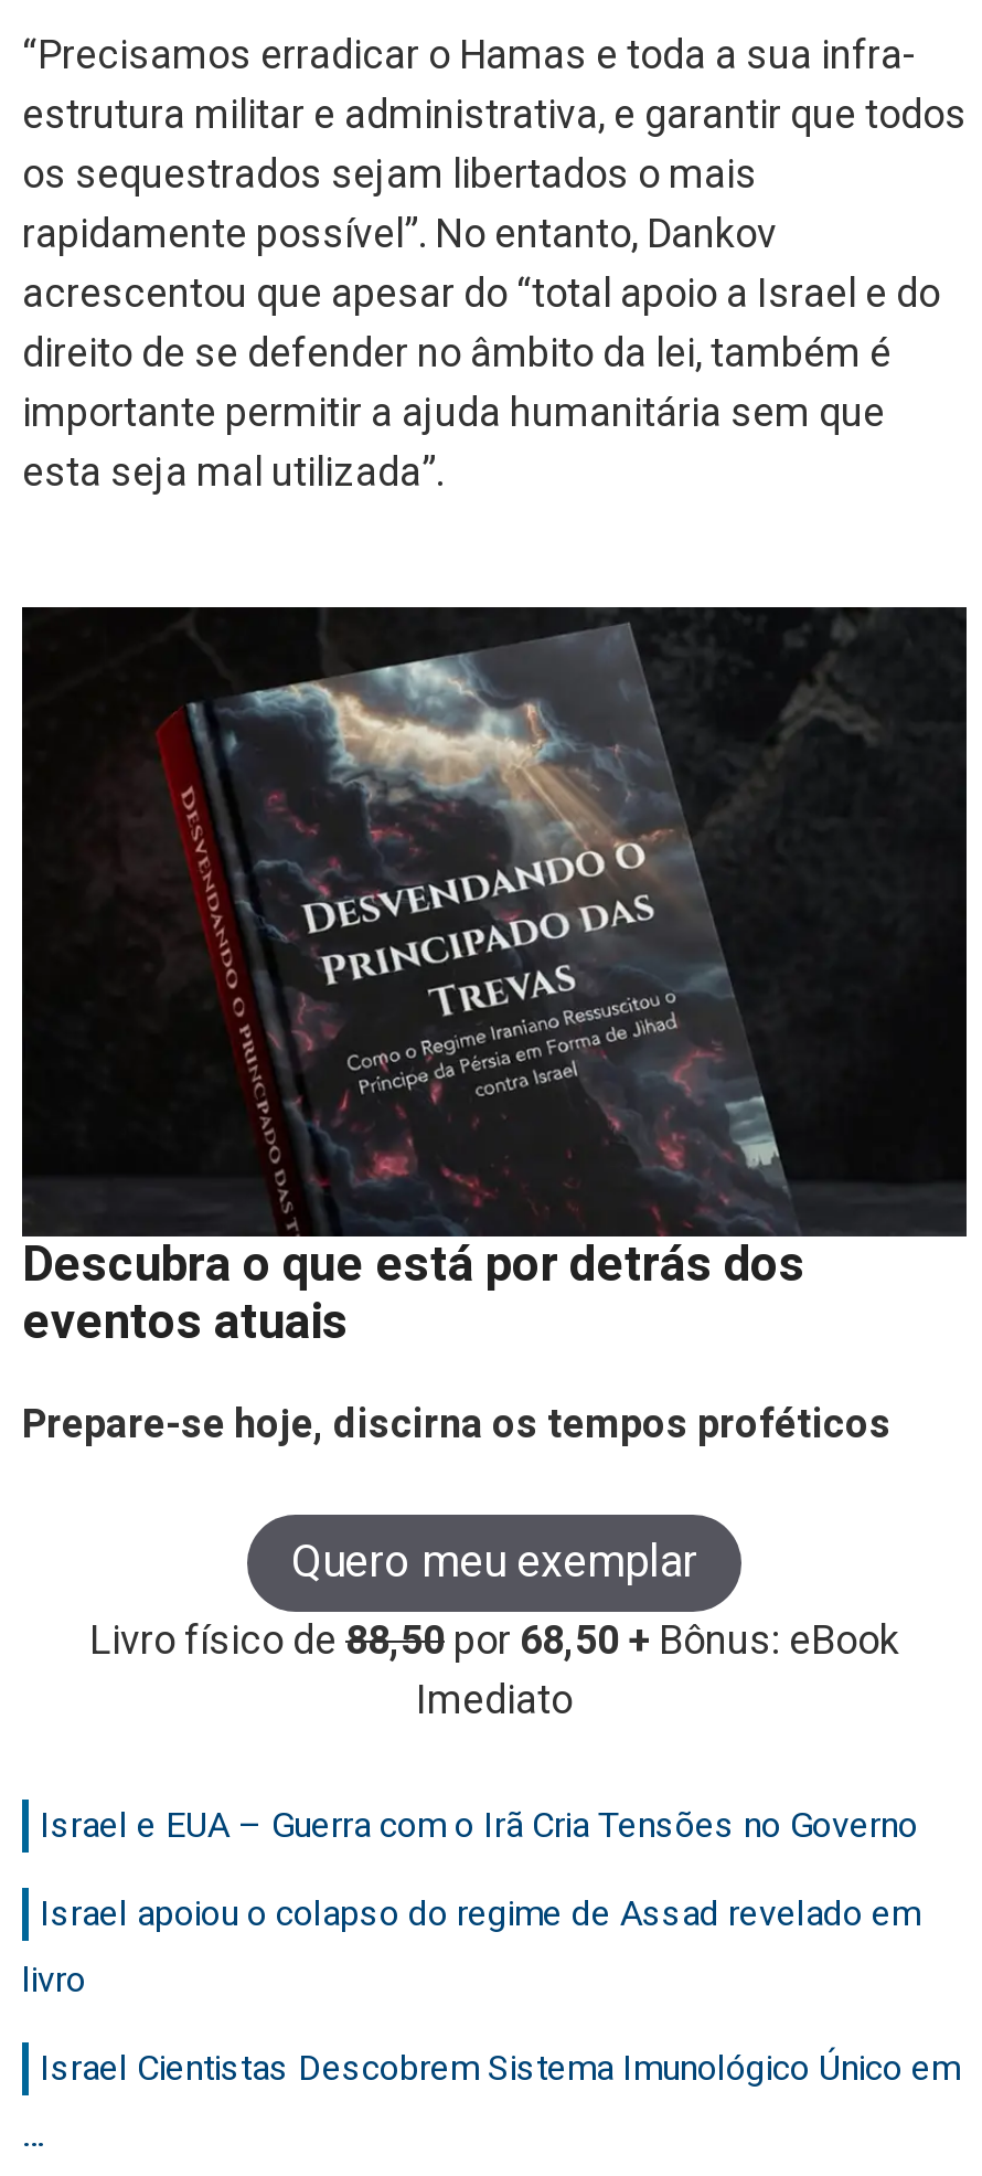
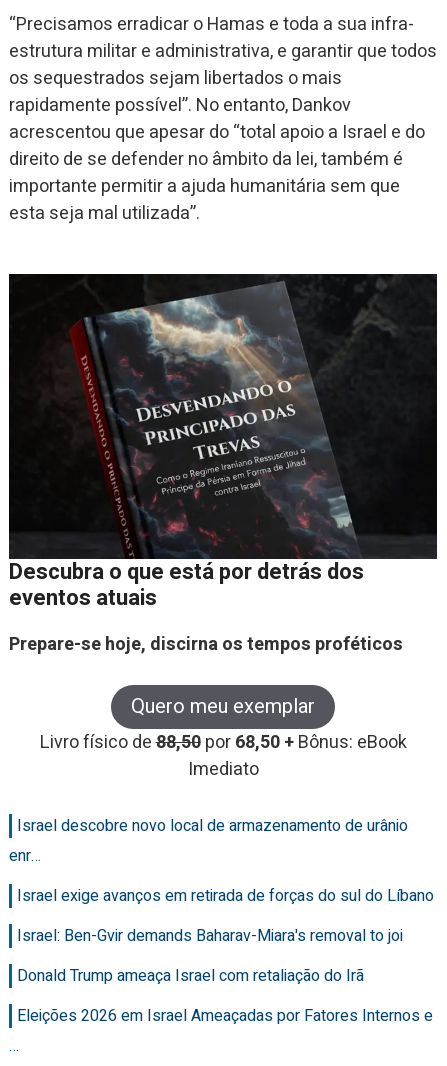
[22,1800,960,2096] Israel e EUA – Guerra com o Irã Cria Tensões no Governo | Israel apoiou o colapso do regime de Assad revelado em | livro | Israel Cientistas Descobrem Sistema Imunológico Único em -> [9,814,434,1028] Israel descobre novo local de armazenamento de urânio | enr… | Israel exige avanços em retirada de forças do sul do Líbano | Israel: Ben-Gvir demands Baharav-Miara's removal to joi | Donald Trump ameaça Israel com retaliação do Irã | Eleições 2026 em Israel Ameaçadas por Fatores Internos e

